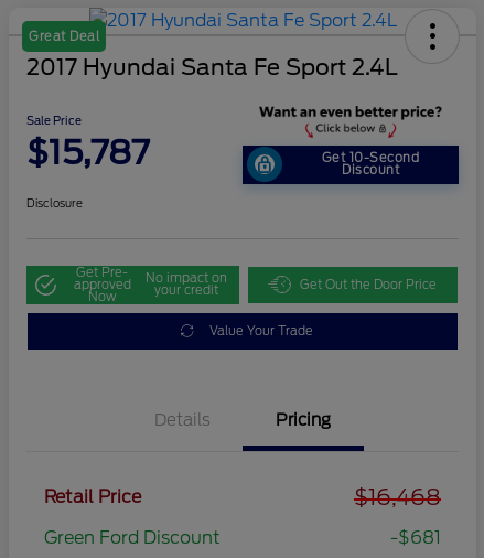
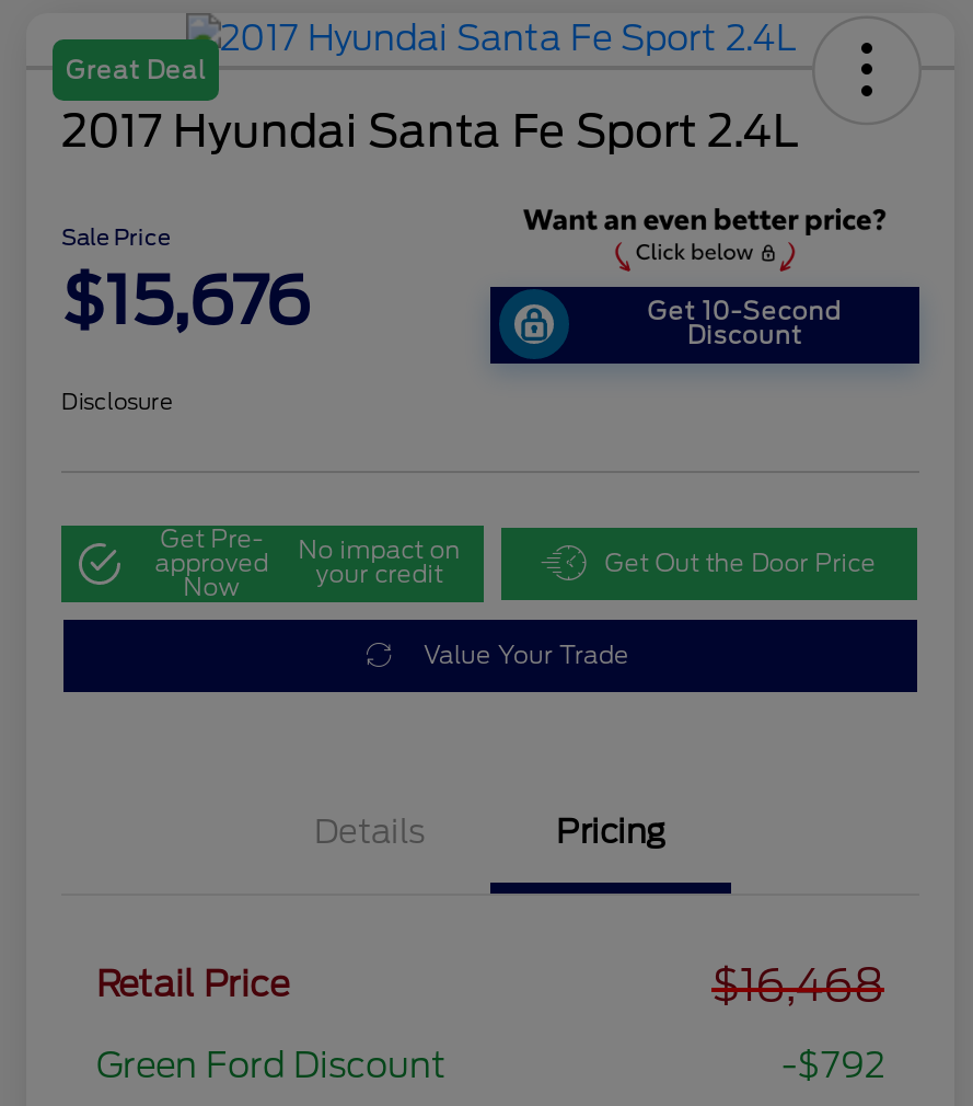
[26,132,149,172] $15,787 -> [61,260,311,339] $15,676
[390,527,441,548] -$681 -> [781,1045,884,1086] -$792

